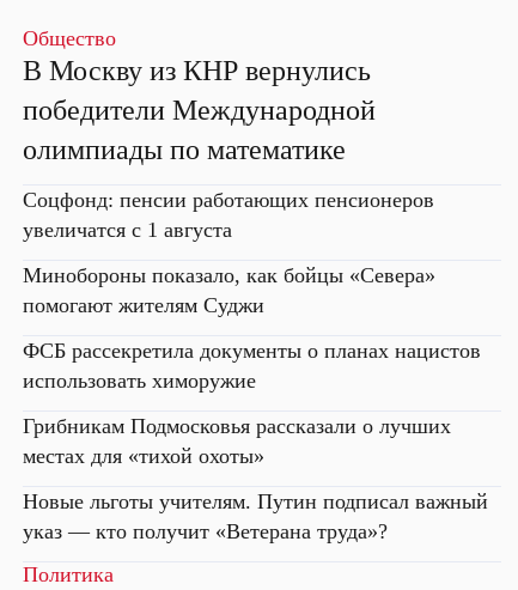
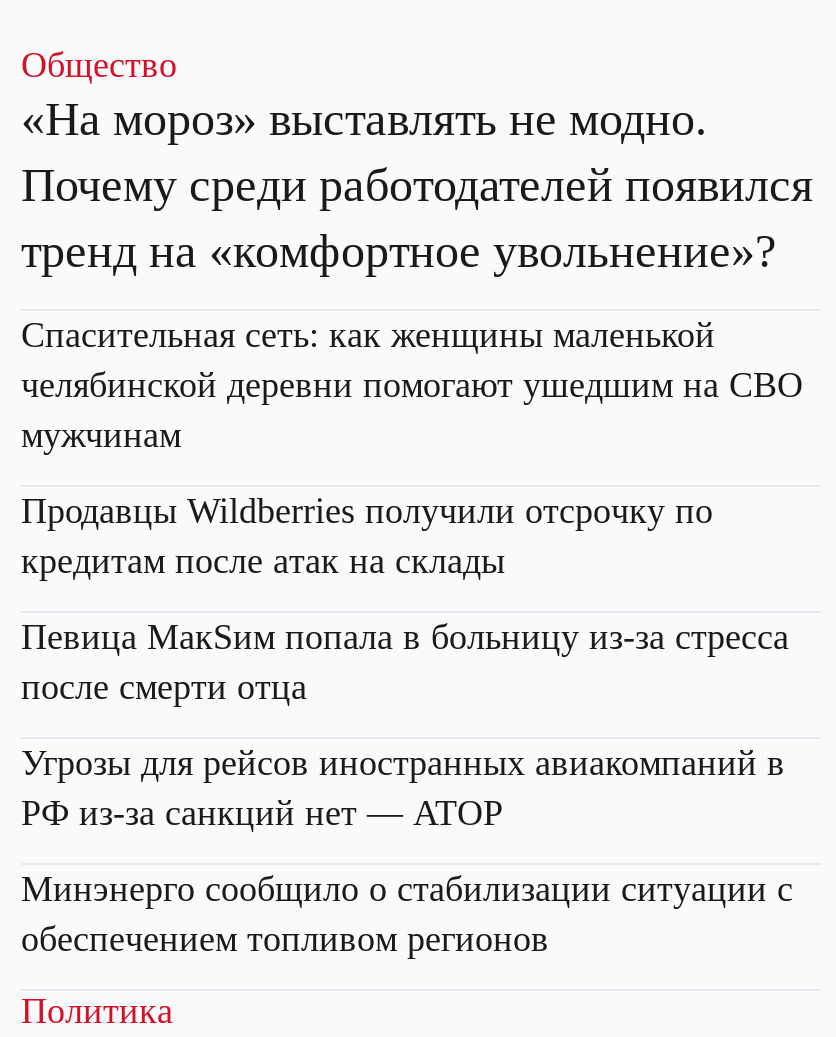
[23,55,376,165] В Москву из КНР вернулись | победители Международной | олимпиады по математике -> [21,93,813,277] «На мороз» выставлять не модно. | Почему среди работодателей появился | тренд на «комфортное увольнение»?
[23,188,434,242] Соцфонд: пенсии работающих пенсионеров | увеличатся с 1 августа -> [21,315,803,455] Спасительная сеть: как женщины маленькой | челябинской деревни помогают ушедшим на СВО | мужчинам
[23,263,435,317] Минобороны показало, как бойцы «Севера» | помогают жителям Суджи -> [21,491,713,581] Продавцы Wildberries получили отсрочку по | кредитам после атак на склады
[23,339,481,393] ФСБ рассекретила документы о планах нацистов | использовать химоружие -> [21,617,789,707] Певица МакSим попала в больницу из-за стресса | после смерти отца
[23,414,451,468] Грибникам Подмосковья рассказали о лучших | местах для «тихой охоты» -> [21,743,785,833] Угрозы для рейсов иностранных авиакомпаний в | РФ из-за санкций нет — АТОР
[23,489,488,543] Новые льготы учителям. Путин подписал важный | указ — кто получит «Ветерана труда»? -> [21,869,793,959] Минэнерго сообщило о стабилизации ситуации с | обеспечением топливом регионов

